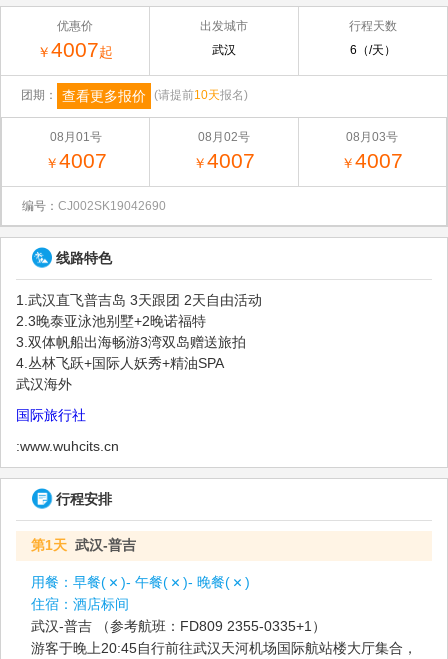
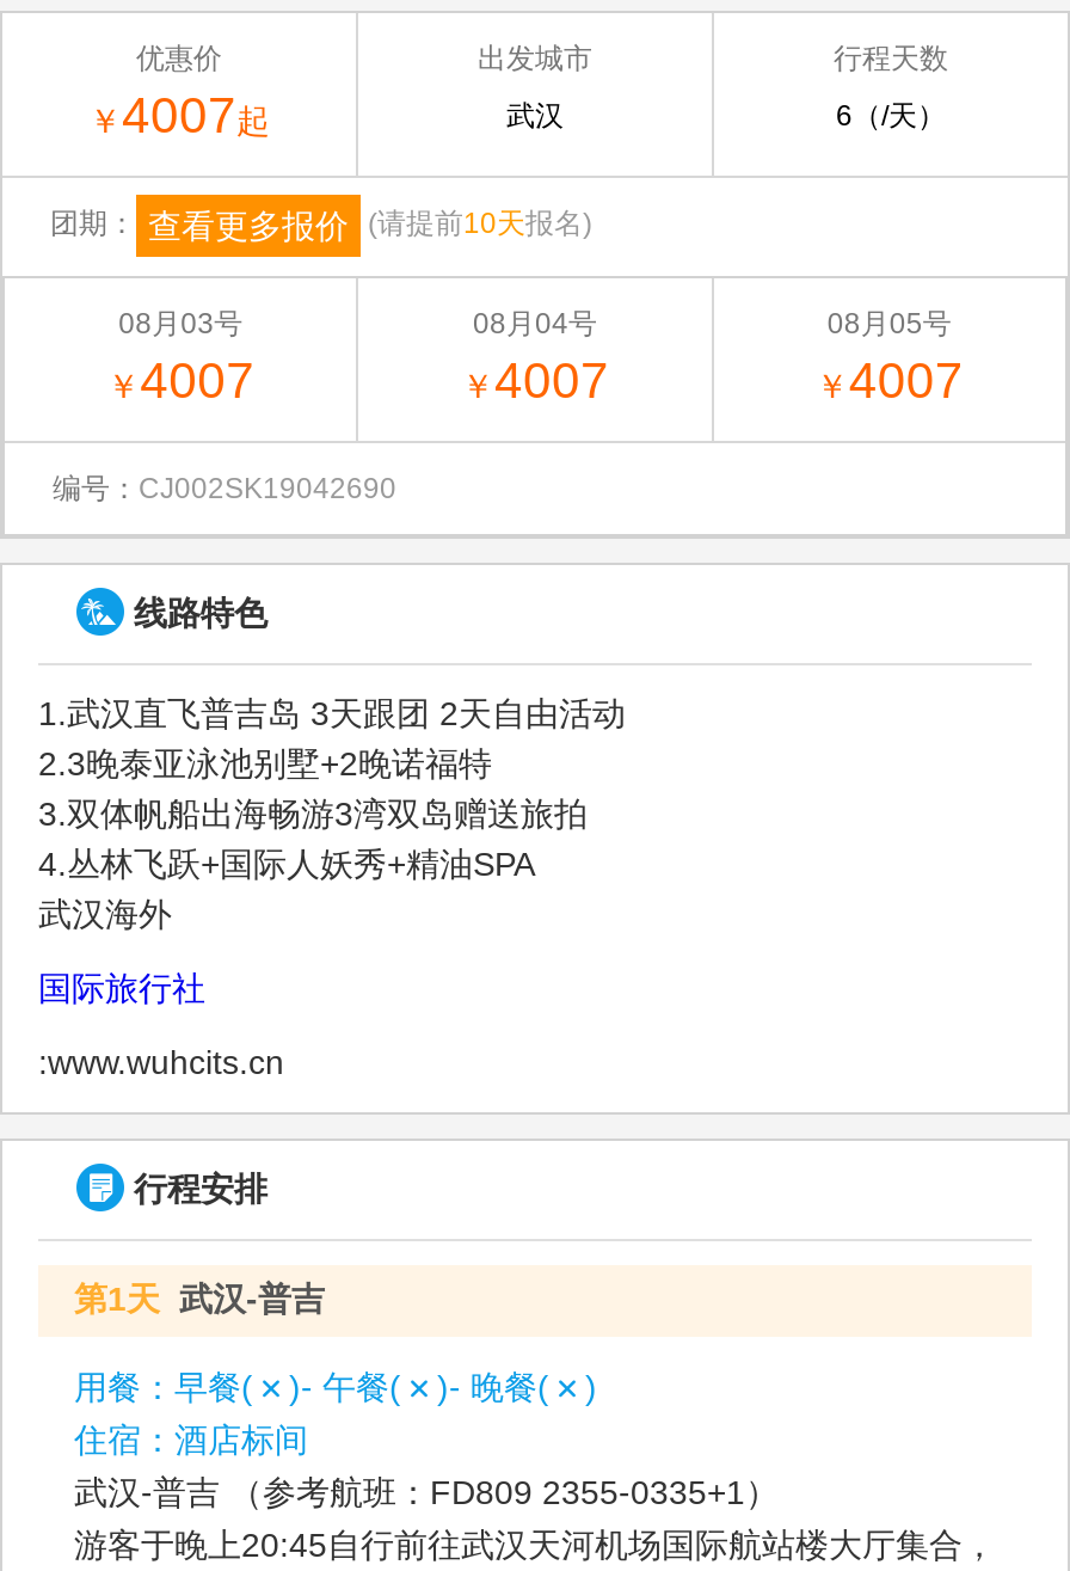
[50,130,102,144] 08月01号 -> [119,306,243,340] 08月03号
[198,130,250,144] 08月02号 -> [473,306,597,340] 08月04号
[346,130,398,144] 08月03号 -> [827,306,951,340] 08月05号

